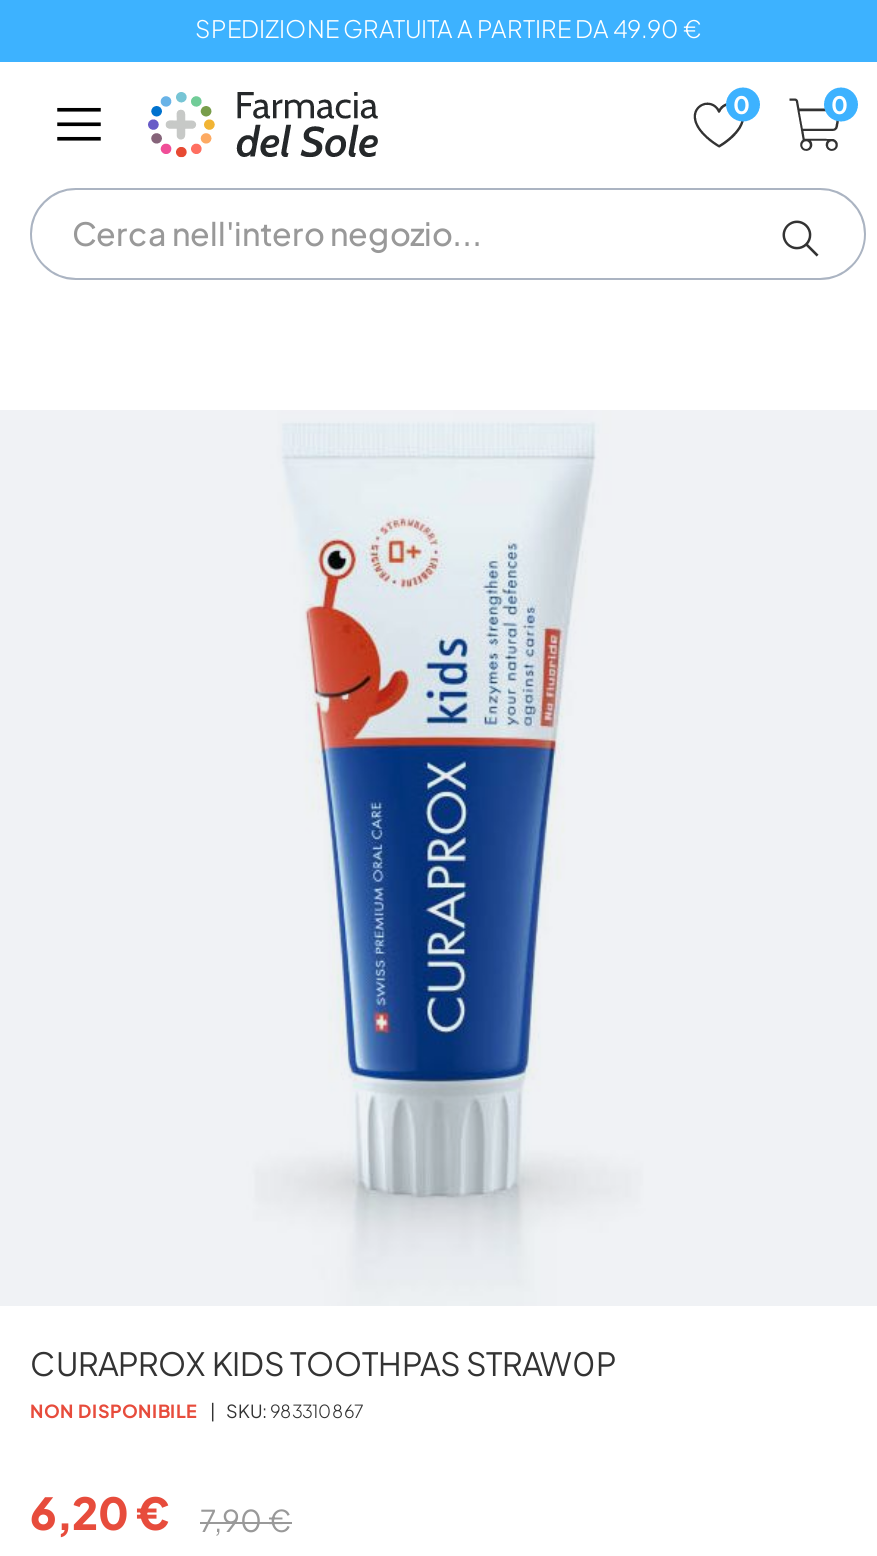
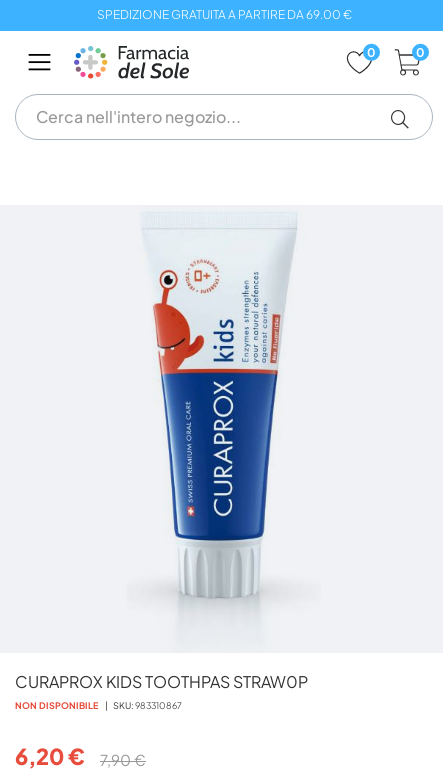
[195,14,701,44] SPEDIZIONE GRATUITA A PARTIRE DA 49.90 € -> [96,7,351,22] SPEDIZIONE GRATUITA A PARTIRE DA 69.00 €

